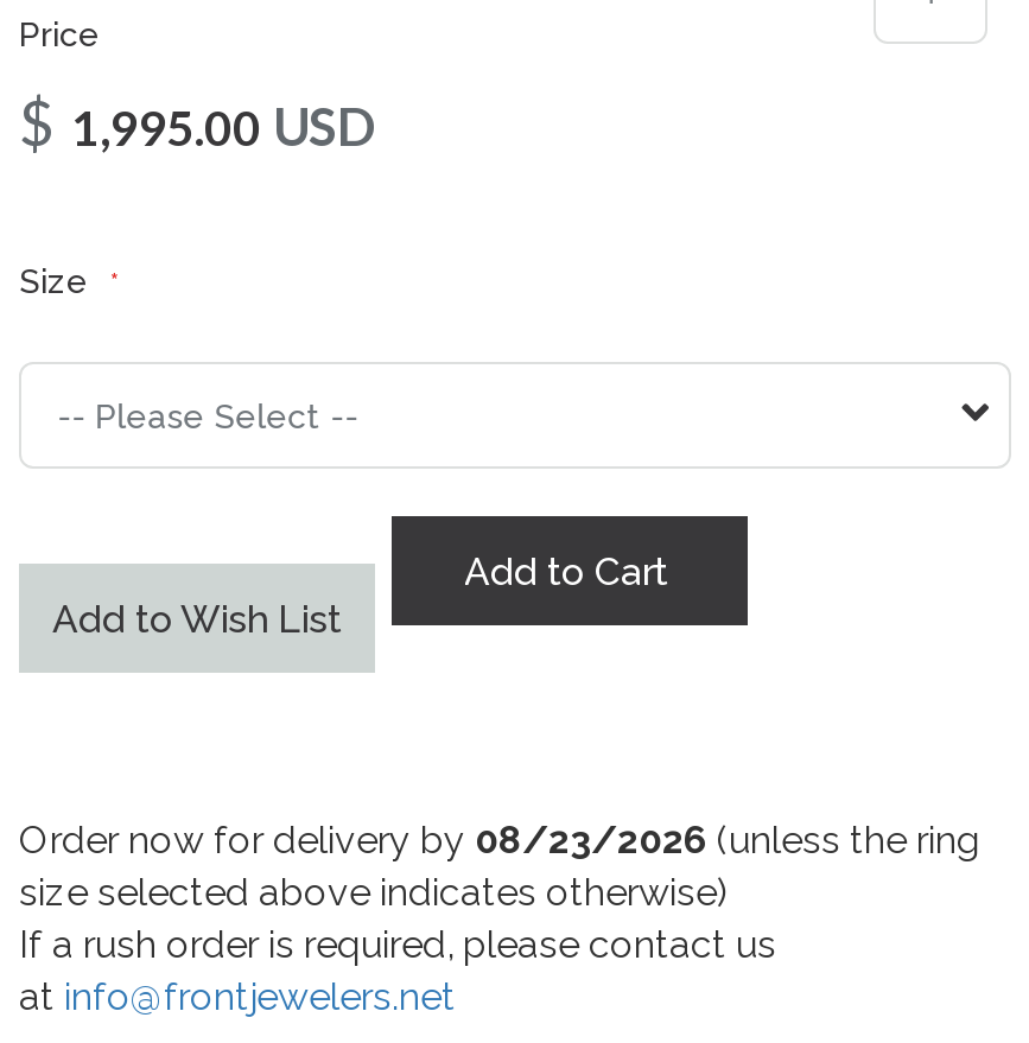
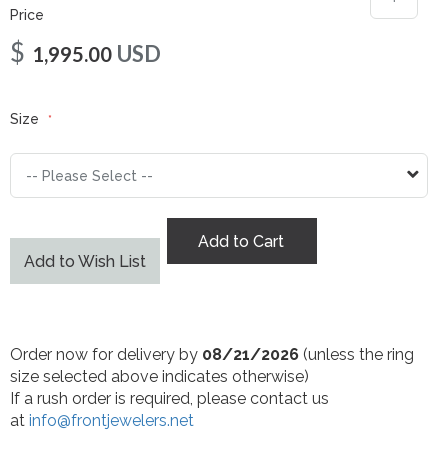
[19,818,980,863] Order now for delivery by 08/23/2026 (unless the ring -> [10,345,414,364] Order now for delivery by 08/21/2026 (unless the ring

